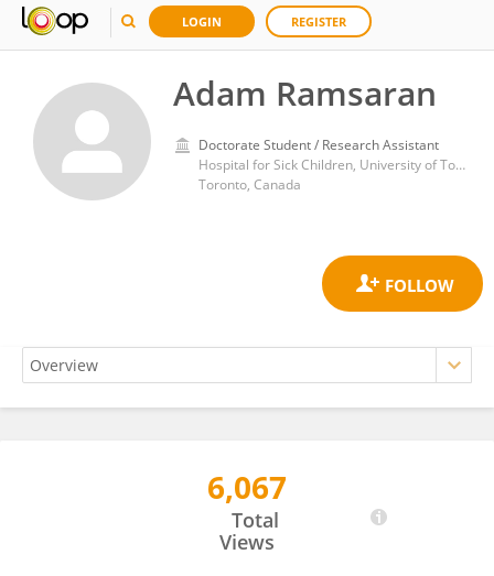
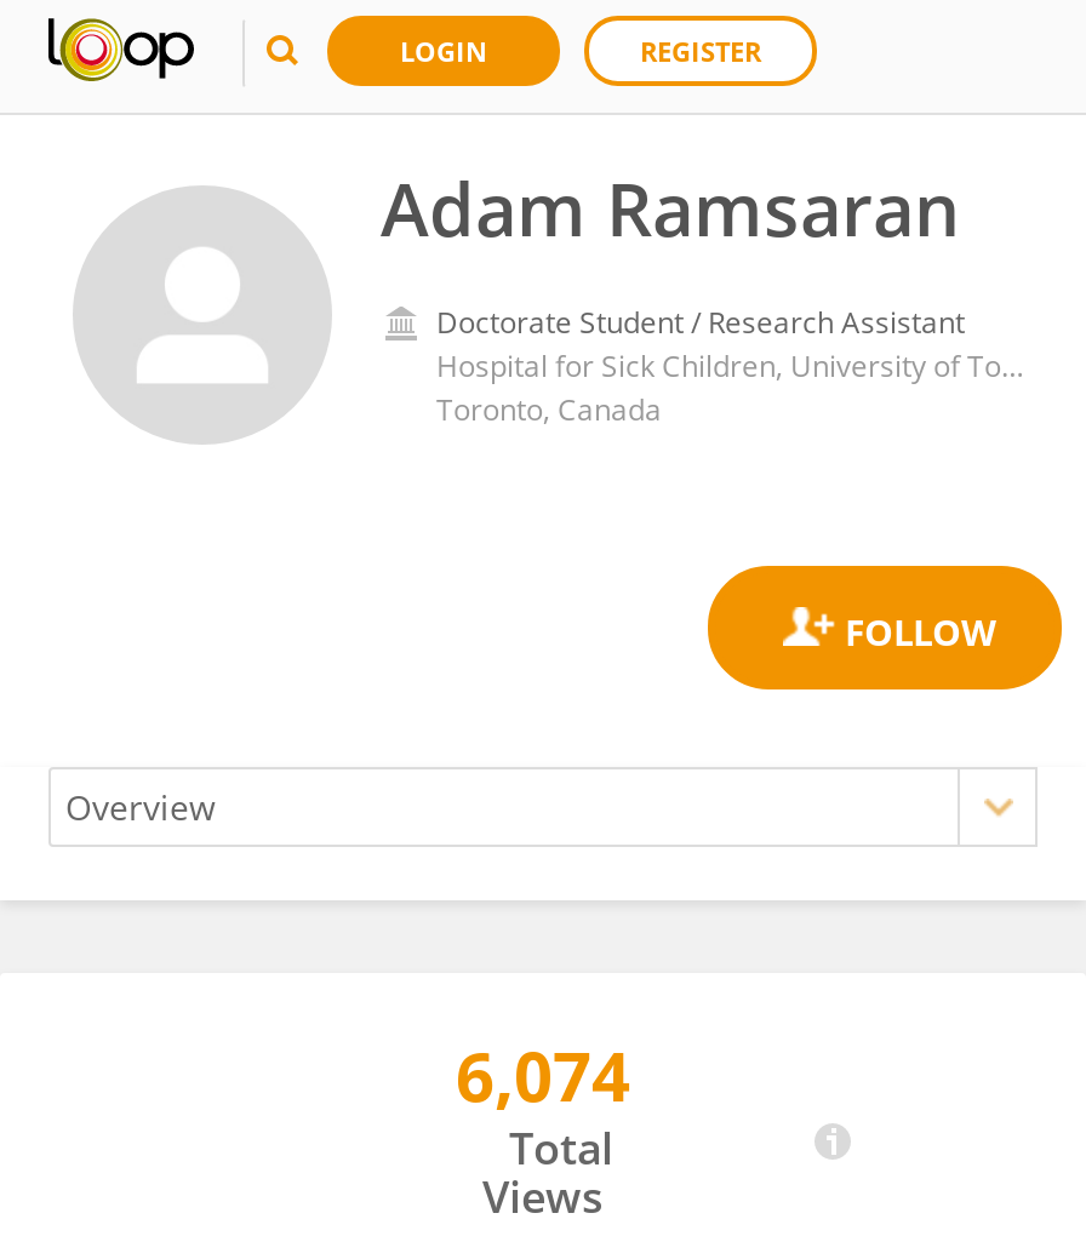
[207,466,287,508] 6,067 -> [456,1029,630,1121] 6,074

